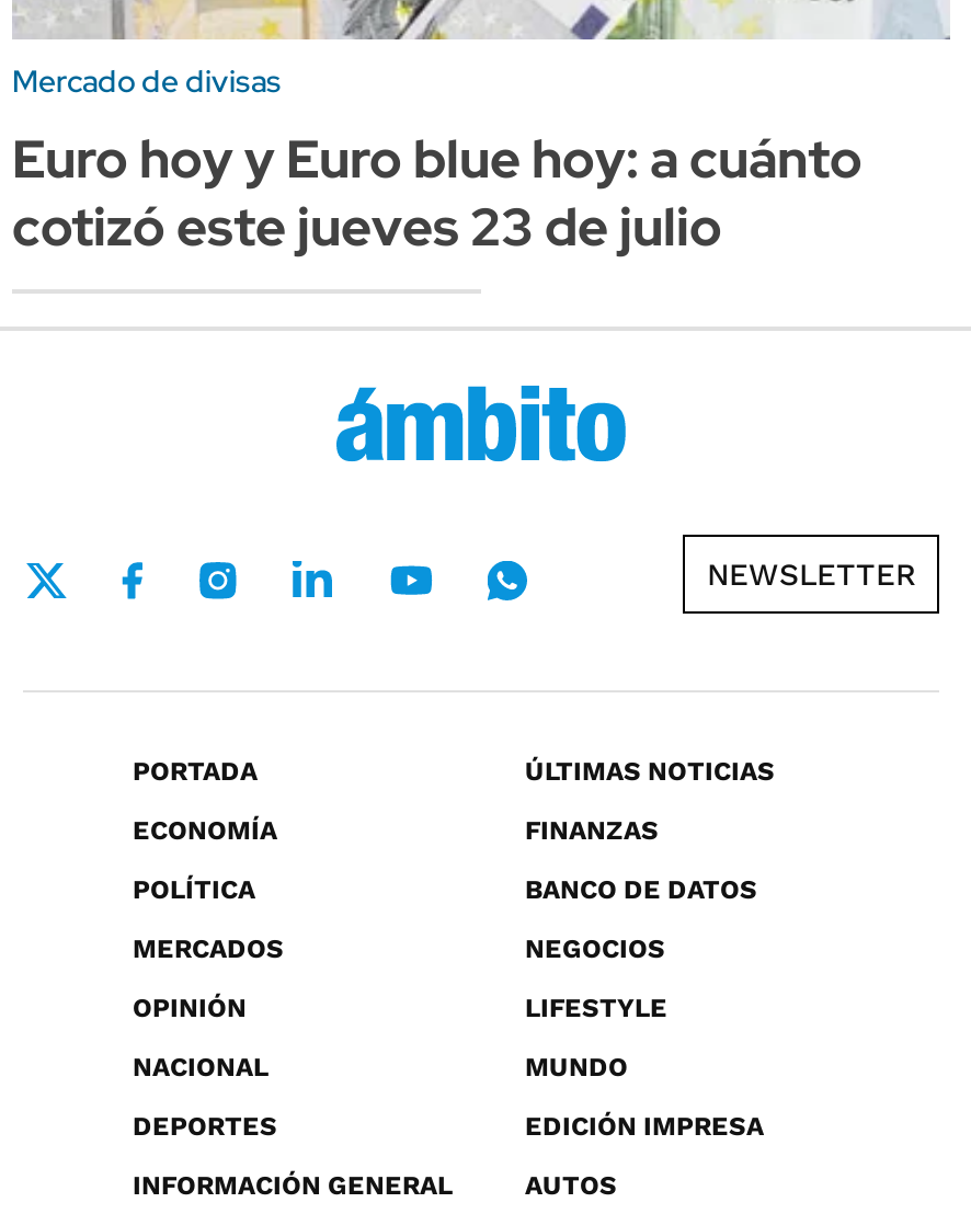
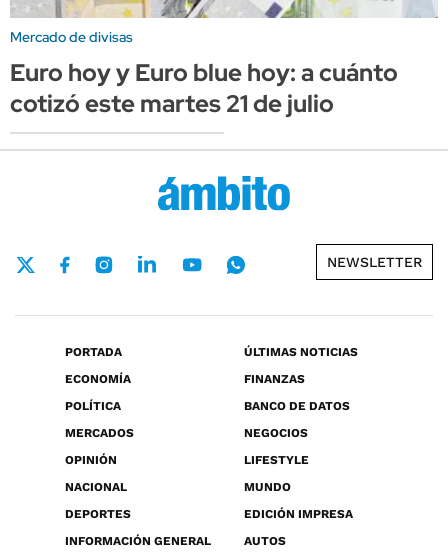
[12,193,722,261] cotizó este jueves 23 de julio -> [10,88,334,119] cotizó este martes 21 de julio

